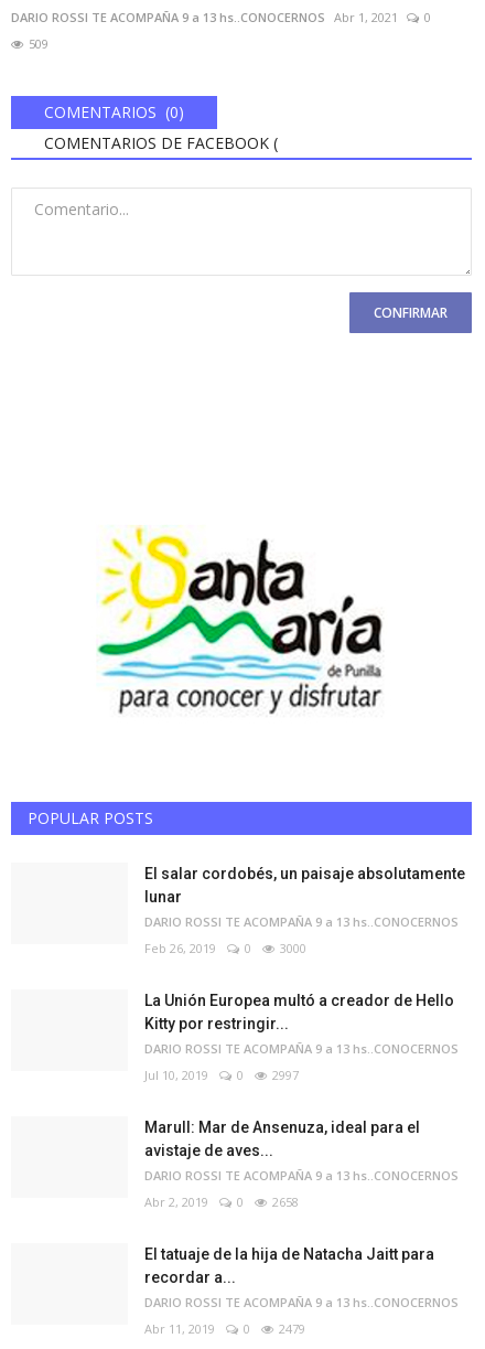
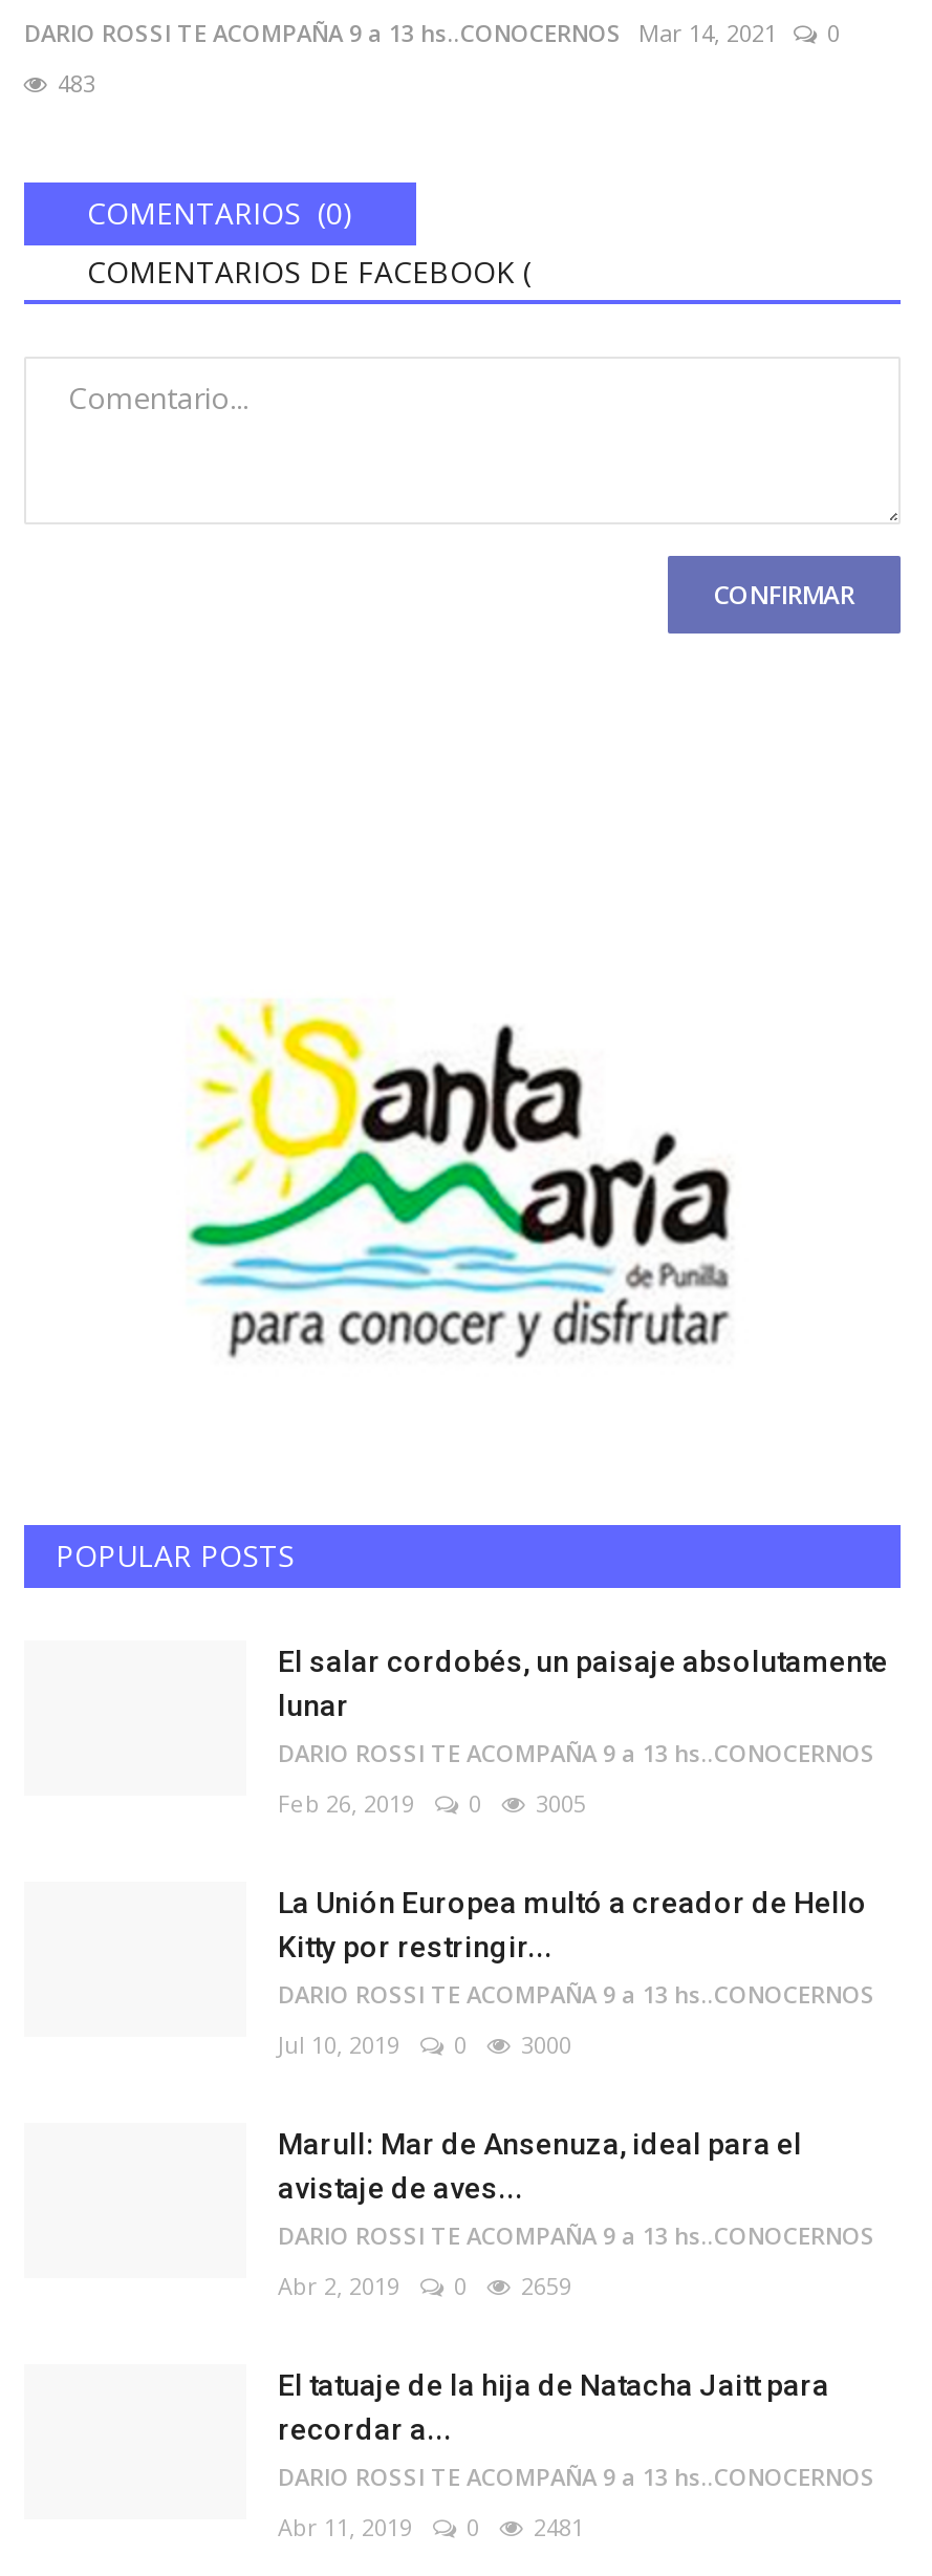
[11,9,398,26] DARIO ROSSI TE ACOMPAÑA 9 a 13 hs..CONOCERNOS Abr 1, 2021 -> [24,17,777,49] DARIO ROSSI TE ACOMPAÑA 9 a 13 hs..CONOCERNOS Mar 14, 2021
[29,36,48,52] 509 -> [58,68,95,99] 483
[144,940,306,957] Feb 26, 2019 0 3000 -> [278,1788,586,1819] Feb 26, 2019 0 3005
[144,1067,299,1083] Jul 10, 2019 0 2997 -> [278,2029,571,2060] Jul 10, 2019 0 3000
[144,1194,299,1210] Abr 2, 2019 0 2658 -> [278,2270,571,2302] Abr 2, 2019 0 2659
[144,1321,305,1337] Abr 11, 2019 0 2479 -> [278,2511,584,2543] Abr 11, 2019 0 2481

